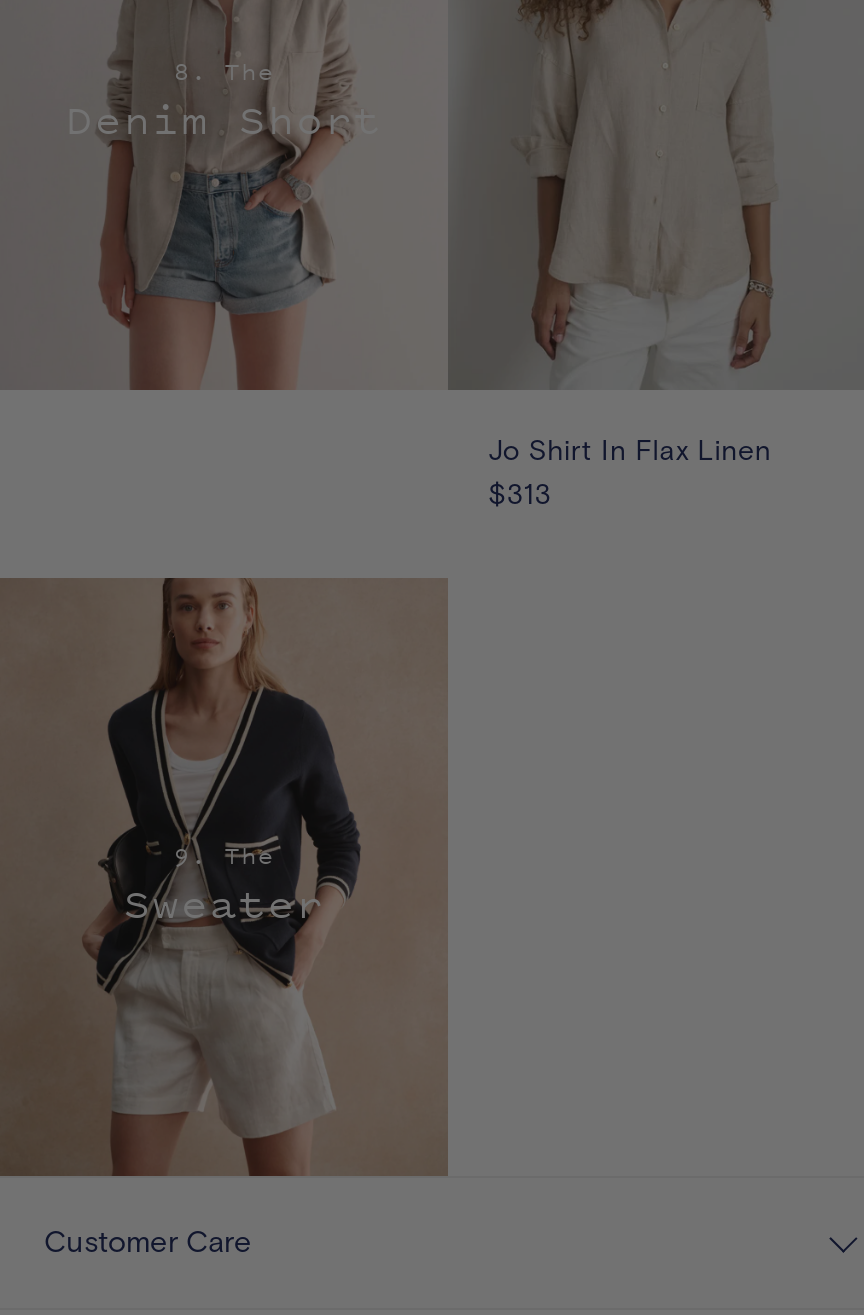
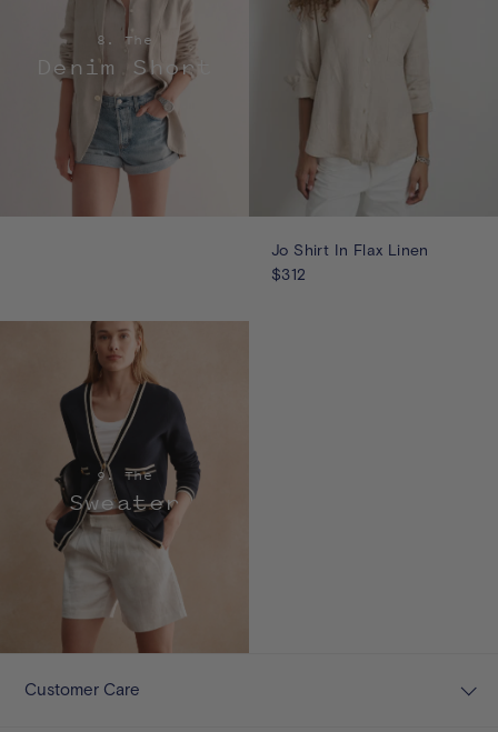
[488,478,551,512] $313 -> [271,265,306,284] $312

